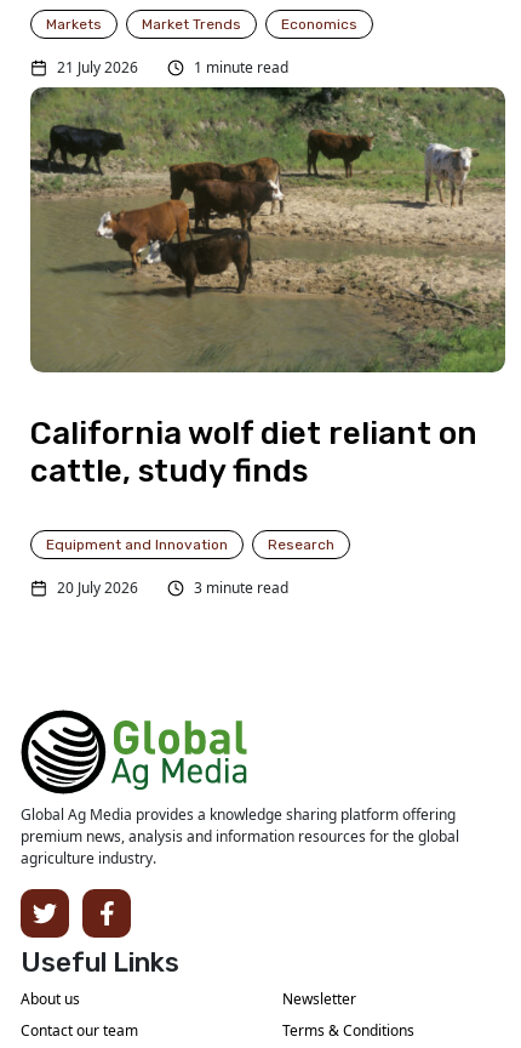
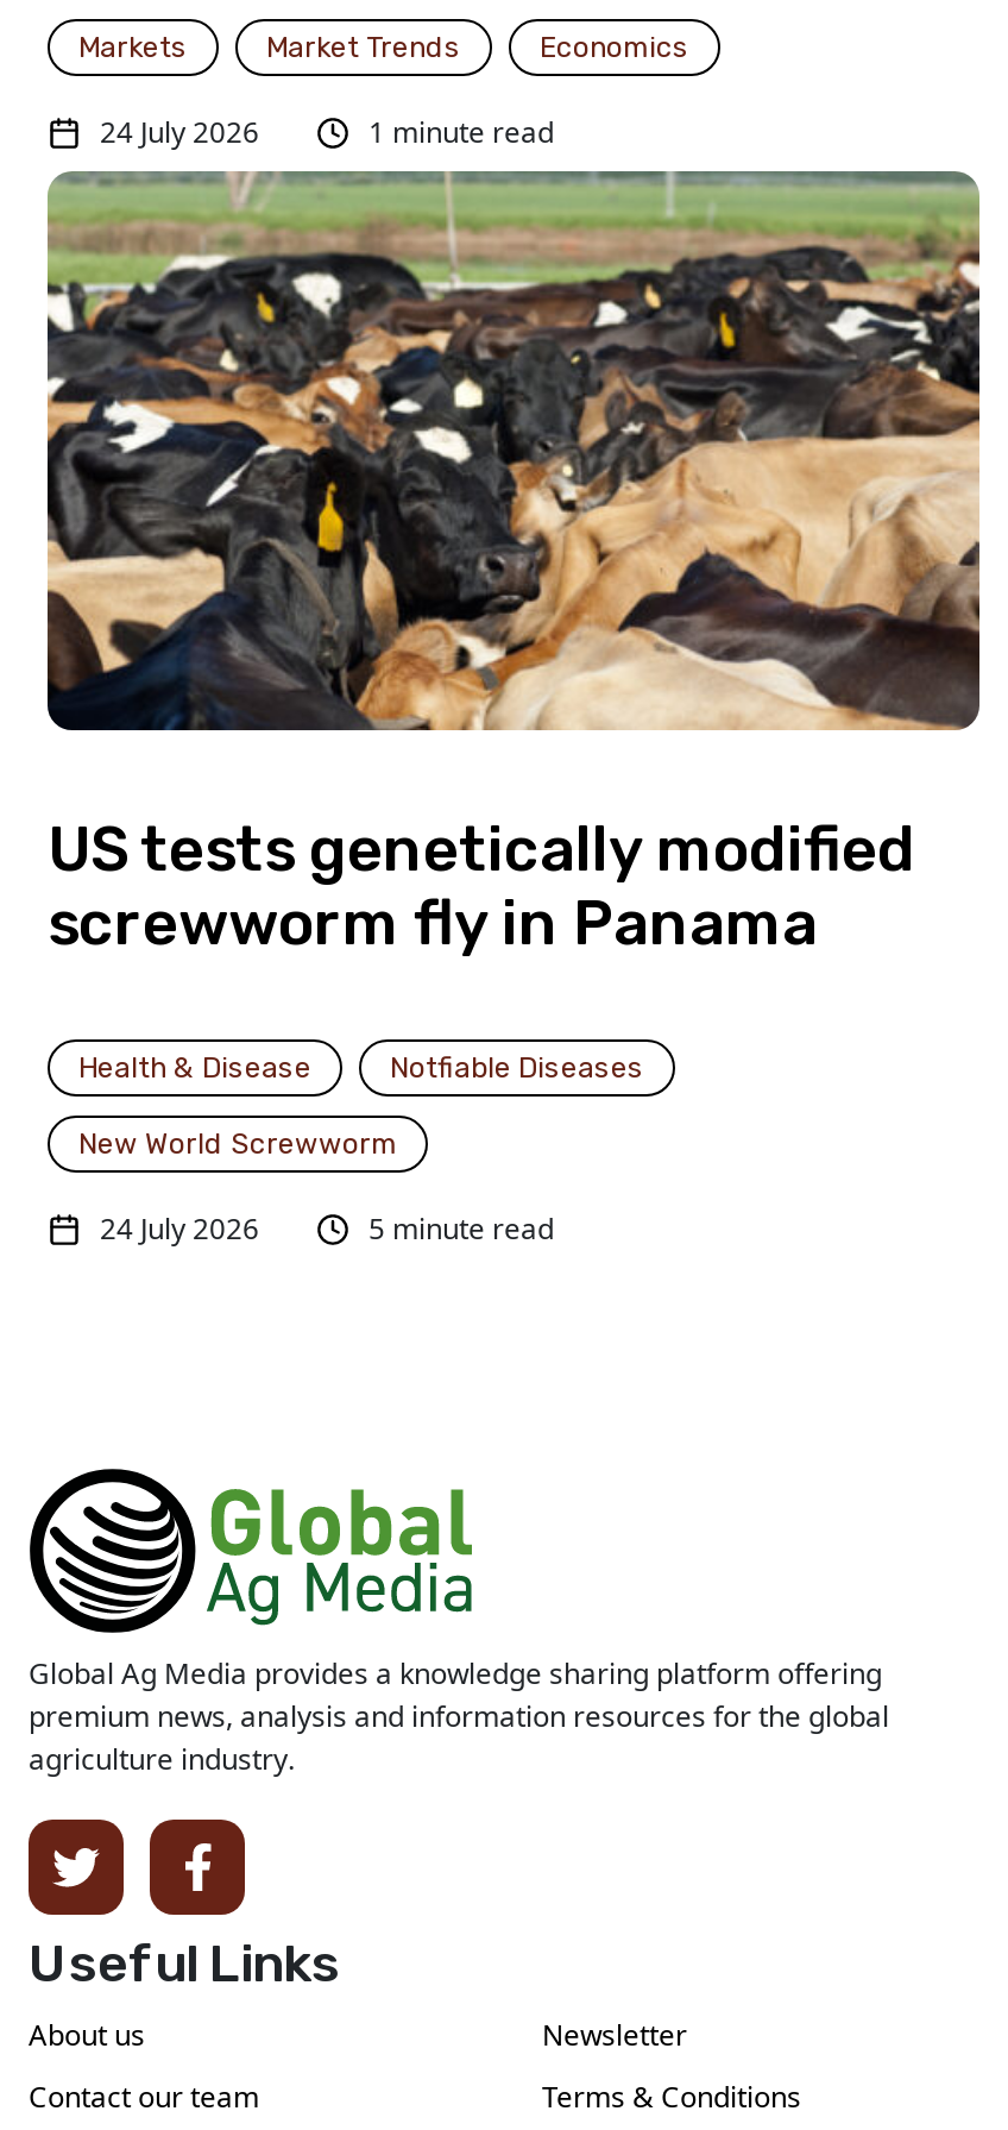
[57,57,138,78] 21 July 2026 -> [100,112,259,152] 24 July 2026
[29,86,506,598] [image] | California wolf diet reliant on | cattle, study finds | Equipment and Innovation | Research | 20 July 2026 | 3 minute read -> [45,169,982,1249] [image] | US tests genetically modified | screwworm fly in Panama | Health & Disease | Notfiable Diseases | New World Screwworm | 24 July 2026 | 5 minute read

